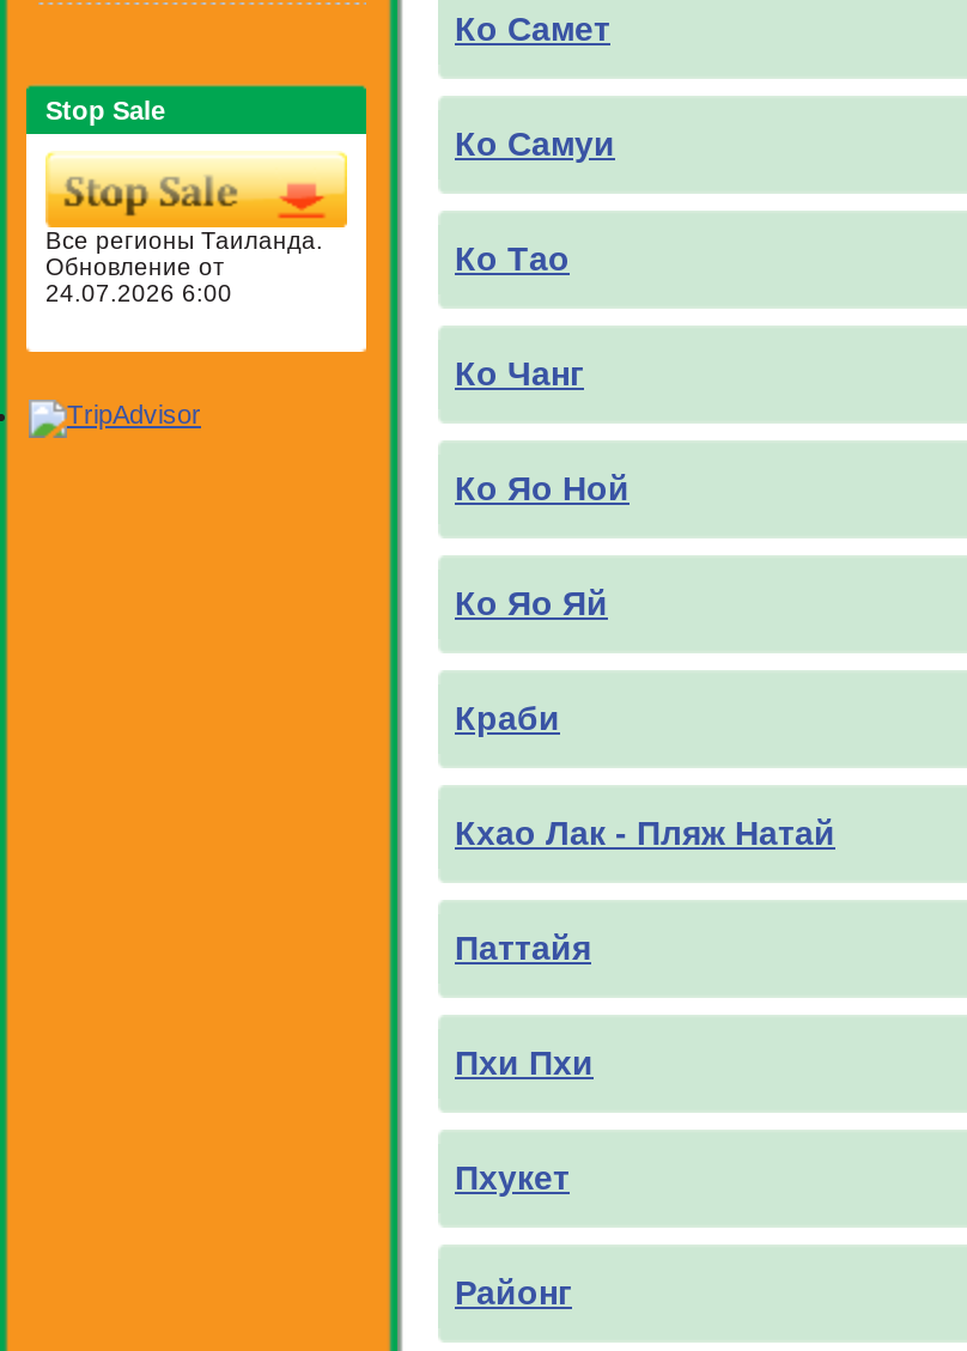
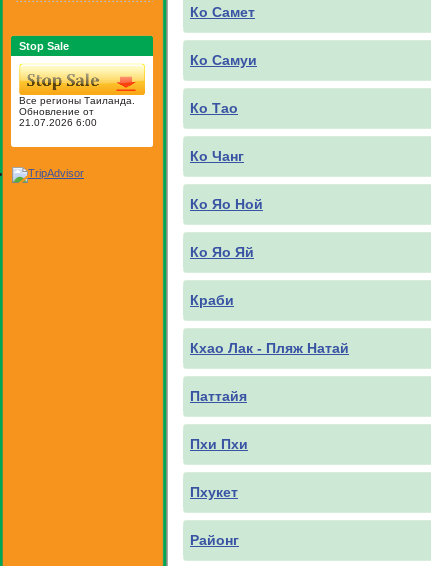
[45,280,232,306] 24.07.2026 6:00 -> [19,117,97,128] 21.07.2026 6:00

